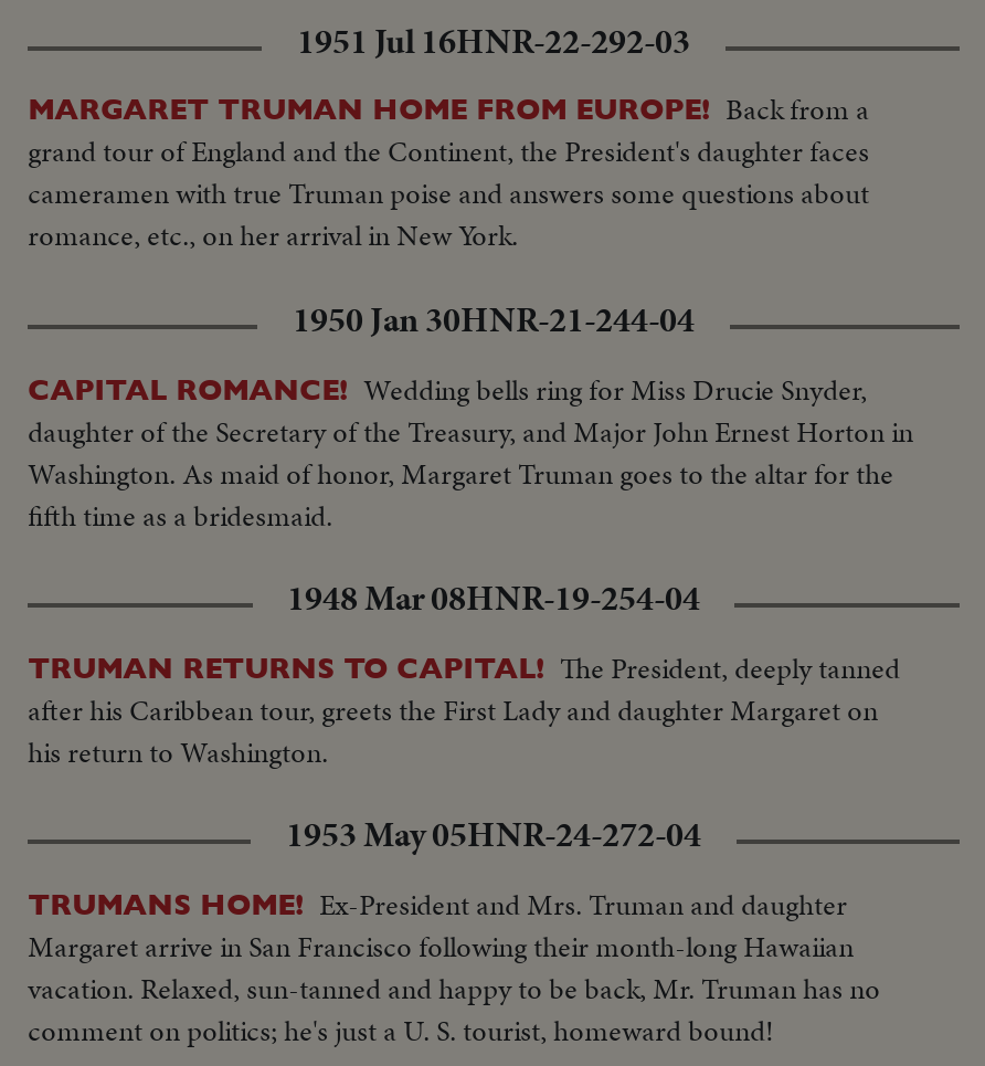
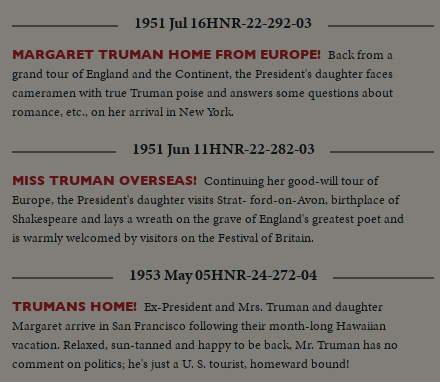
[28,295,913,773] 1950 Jan 30HNR-21-244-04 | CAPITAL ROMANCE! Wedding bells ring for Miss Drucie Snyder, | daughter of the Secretary of the Treasury, and Major John Ernest Horton in | Washington. As maid of honor, Margaret Truman goes to the altar for the | fifth time as a bridesmaid. | 1948 Mar 08HNR-19-254-04 | TRUMAN RETURNS TO CAPITAL! The President, deeply tanned | after his Caribbean tour, greets the First Lady and daughter Margaret on | his return to Washington. -> [12,138,404,247] 1951 Jun 11HNR-22-282-03 | MISS TRUMAN OVERSEAS! Continuing her good-will tour of | Europe, the President's daughter visits Strat- ford-on-Avon, birthplace of | Shakespeare and lays a wreath on the grave of England's greatest poet and | is warmly welcomed by visitors on the Festival of Britain.

